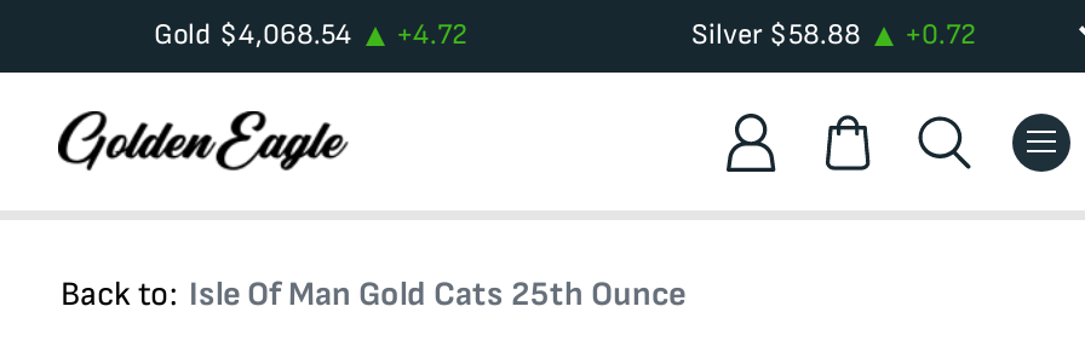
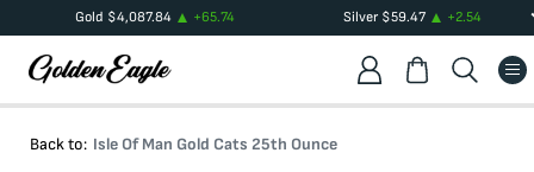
[154,17,352,53] Gold $4,068.54 -> [74,8,171,26] Gold $4,087.84
[396,17,466,53] +4.72 -> [193,8,234,26] +65.74
[691,17,861,53] Silver $58.88 -> [343,8,425,26] Silver $59.47
[905,17,975,53] +0.72 -> [446,8,481,26] +2.54

